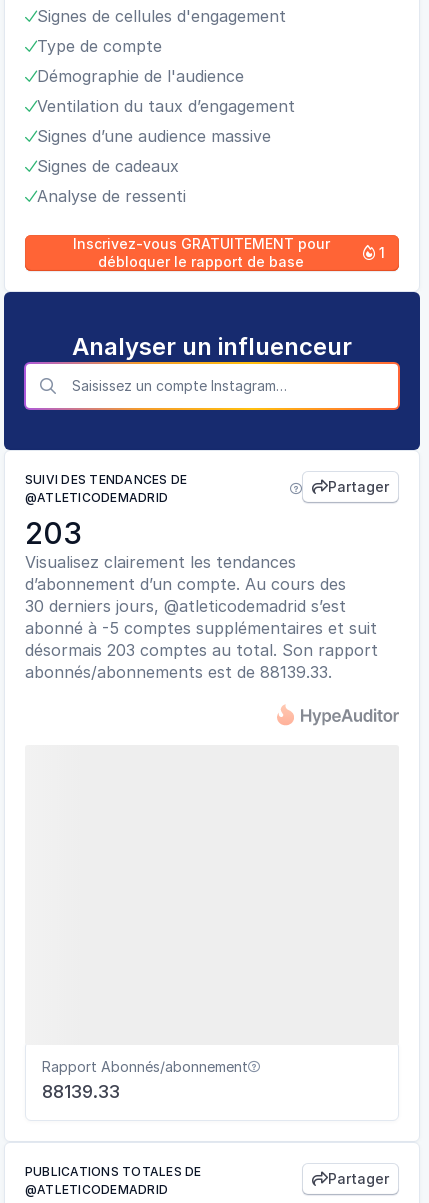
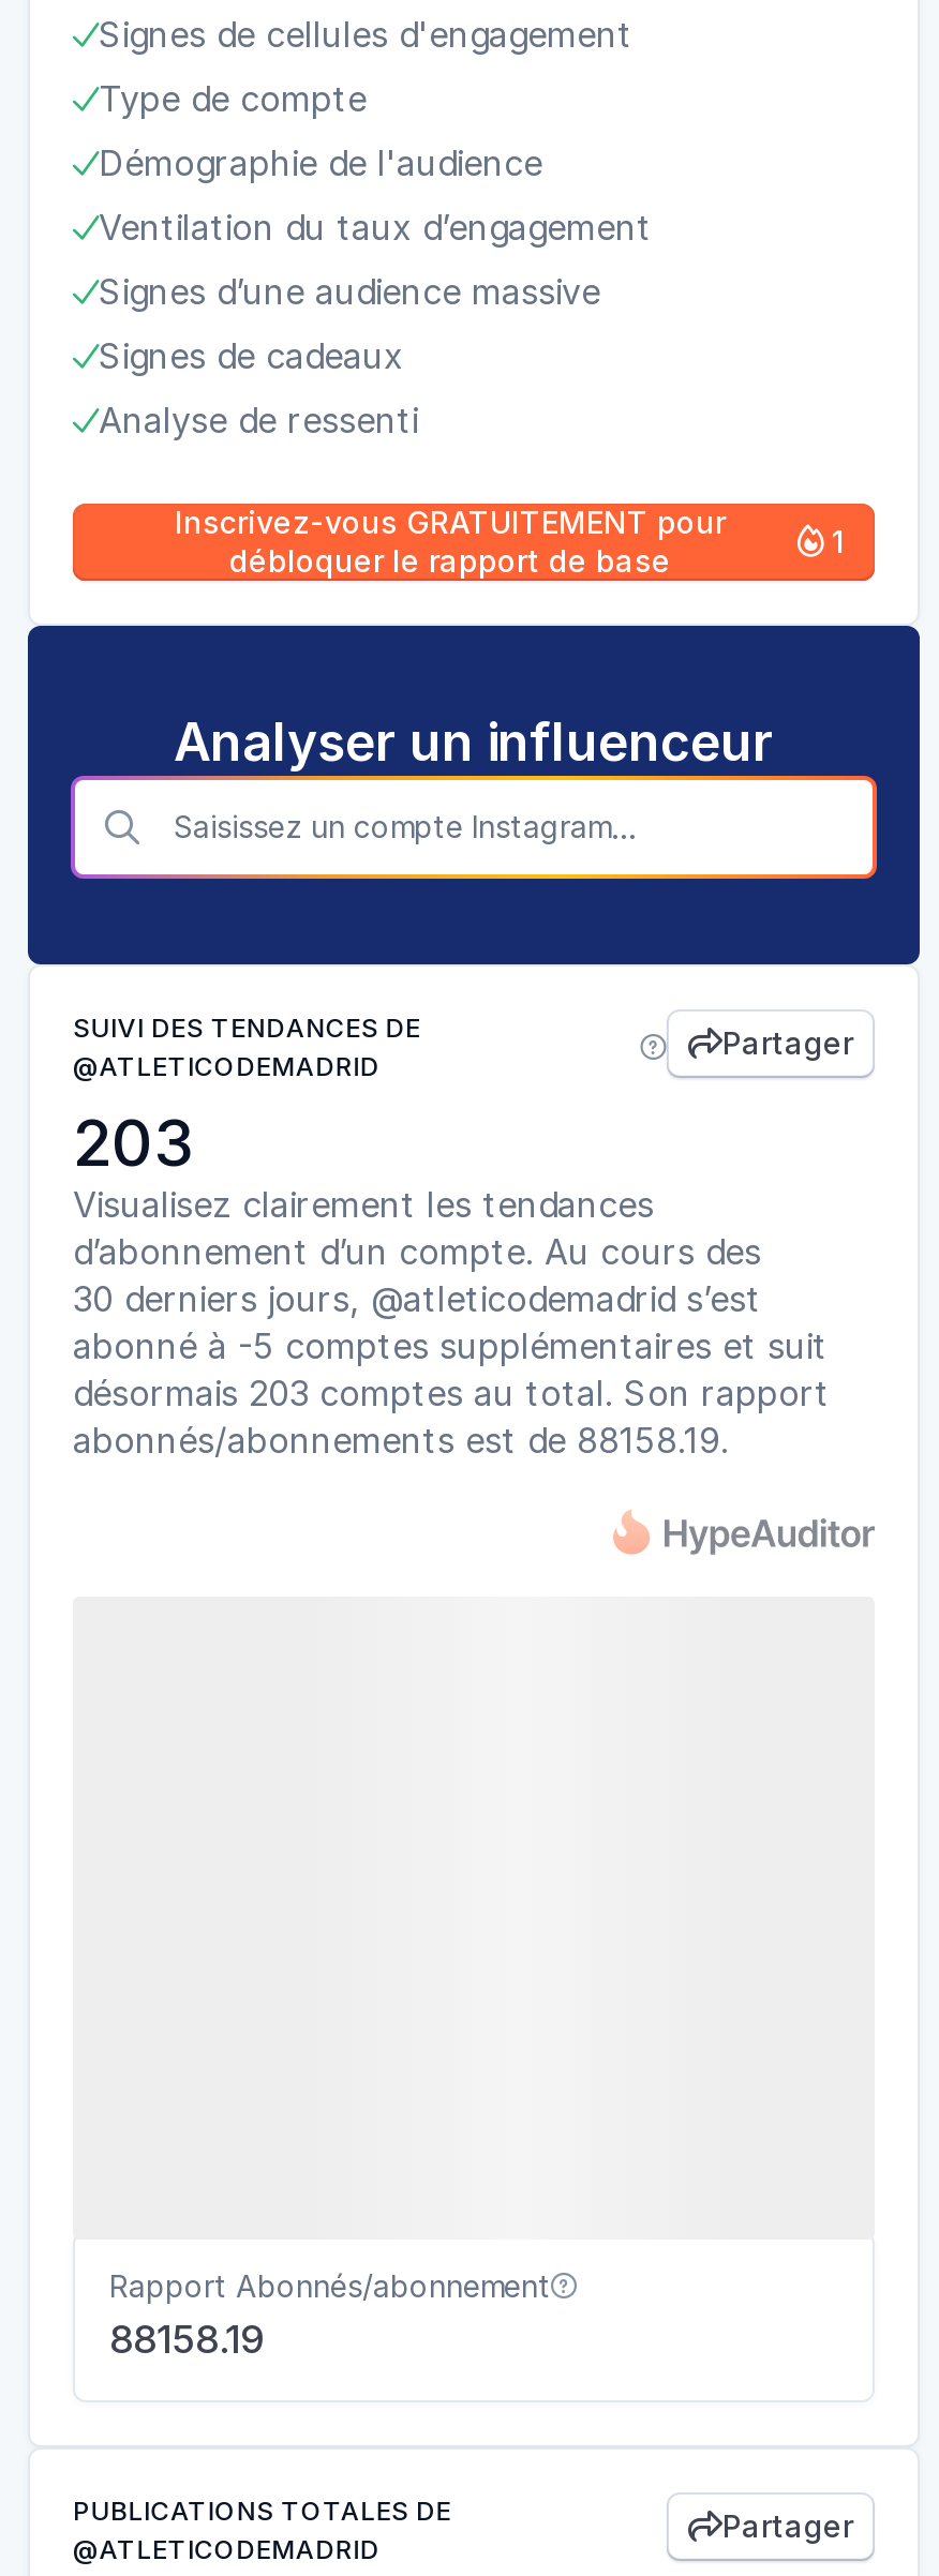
[25,662,332,682] abonnés/abonnements est de 88139.33. -> [73,1420,729,1462] abonnés/abonnements est de 88158.19.
[42,1081,120,1102] 88139.33 -> [109,2316,264,2361] 88158.19

